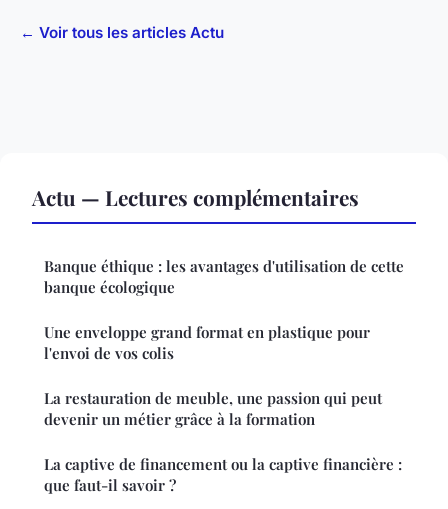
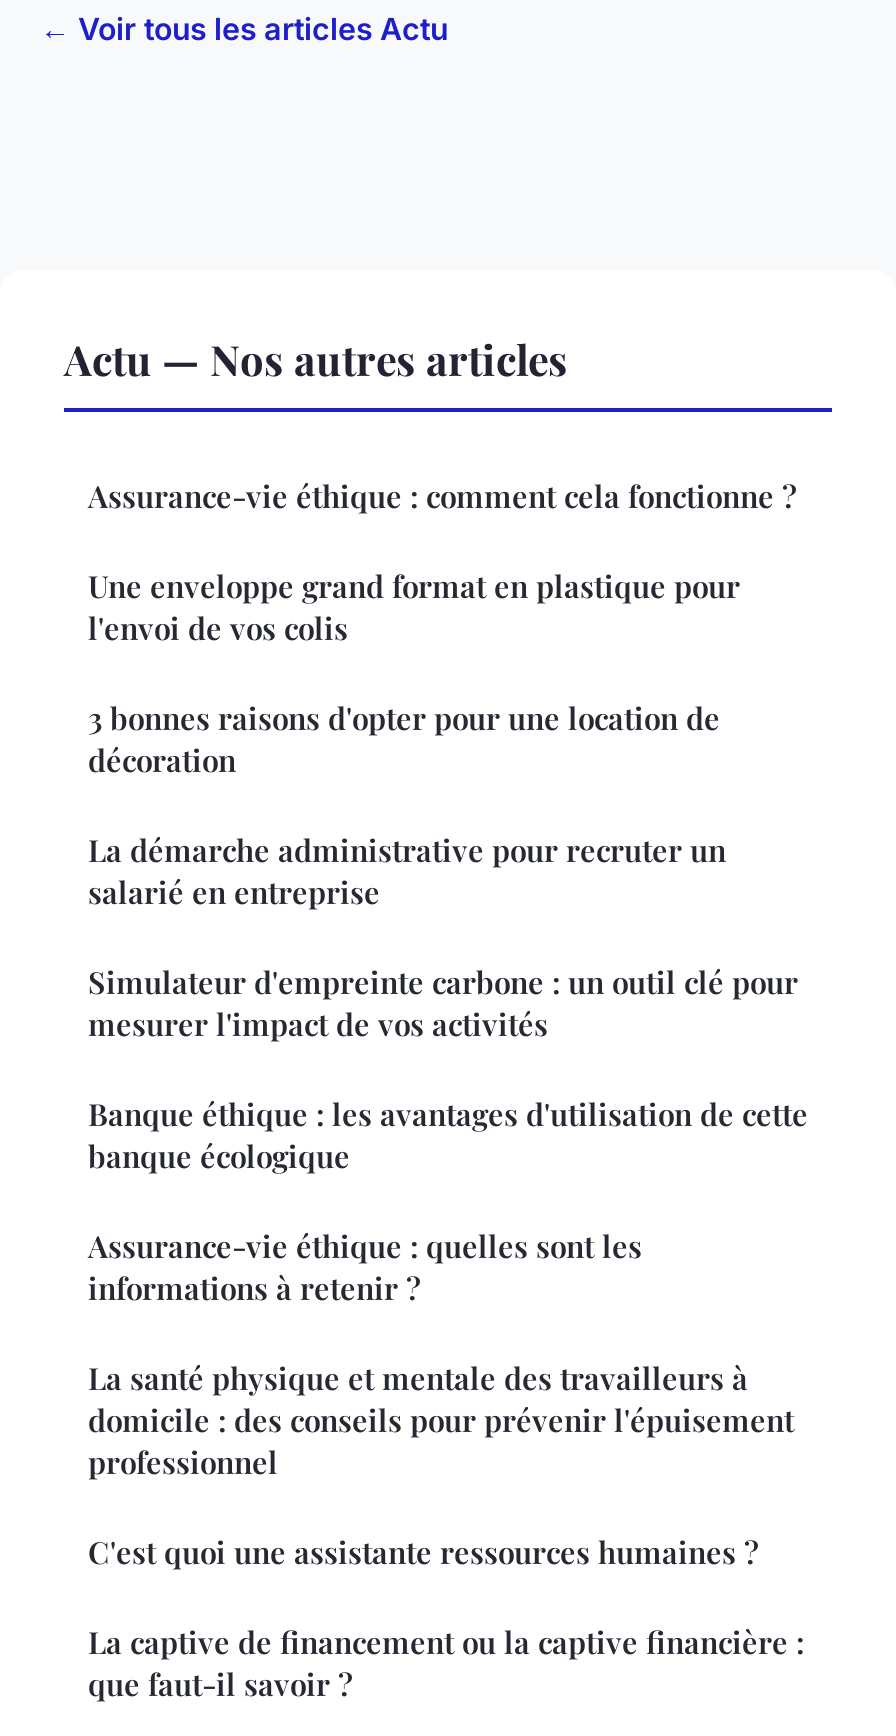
[32,183,359,211] Actu — Lectures complémentaires -> [64,331,798,1045] Actu — Nos autres articles | Assurance-vie éthique : comment cela fonctionne ? | 3 bonnes raisons d'opter pour une location de | décoration | La démarche administrative pour recruter un | salarié en entreprise | Simulateur d'empreinte carbone : un outil clé pour | mesurer l'impact de vos activités
moved [44,322,370,363] -> [88,567,740,649]: Une enveloppe grand format en plastique pour | l'envoi de vos colis
[44,388,382,429] La restauration de meuble, une passion qui peut | devenir un métier grâce à la formation -> [88,1227,794,1573] Assurance-vie éthique : quelles sont les | informations à retenir ? | La santé physique et mentale des travailleurs à | domicile : des conseils pour prévenir l'épuisement | professionnel | C'est quoi une assistante ressources humaines ?

